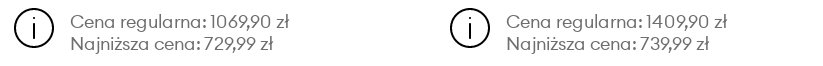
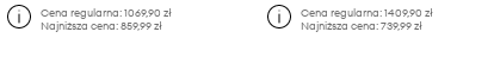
[70,31,274,53] Najniższa cena: 729,99 zł -> [41,19,162,32] Najniższa cena: 859,99 zł

